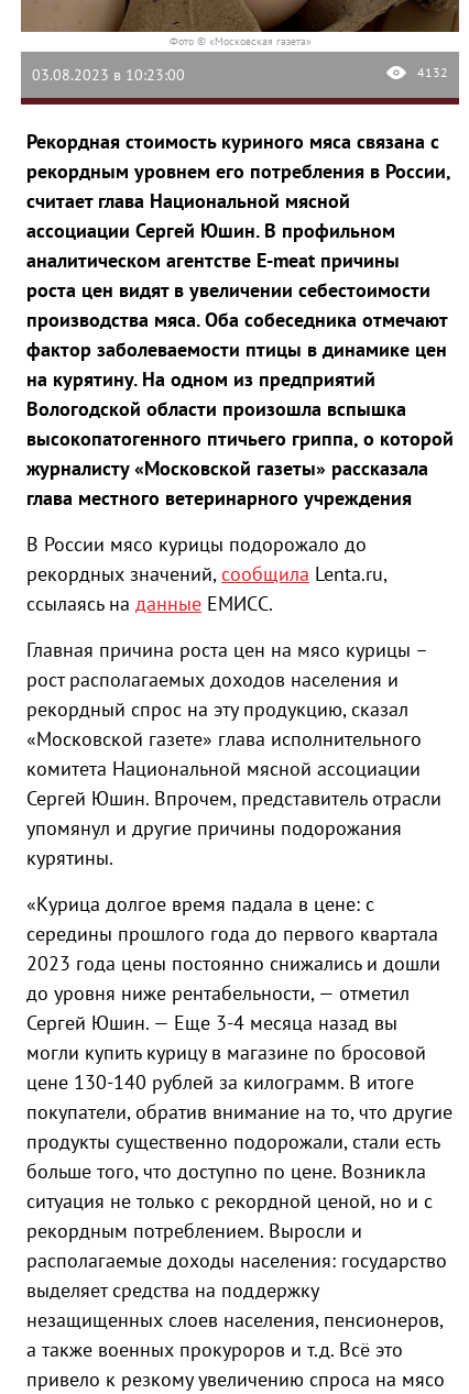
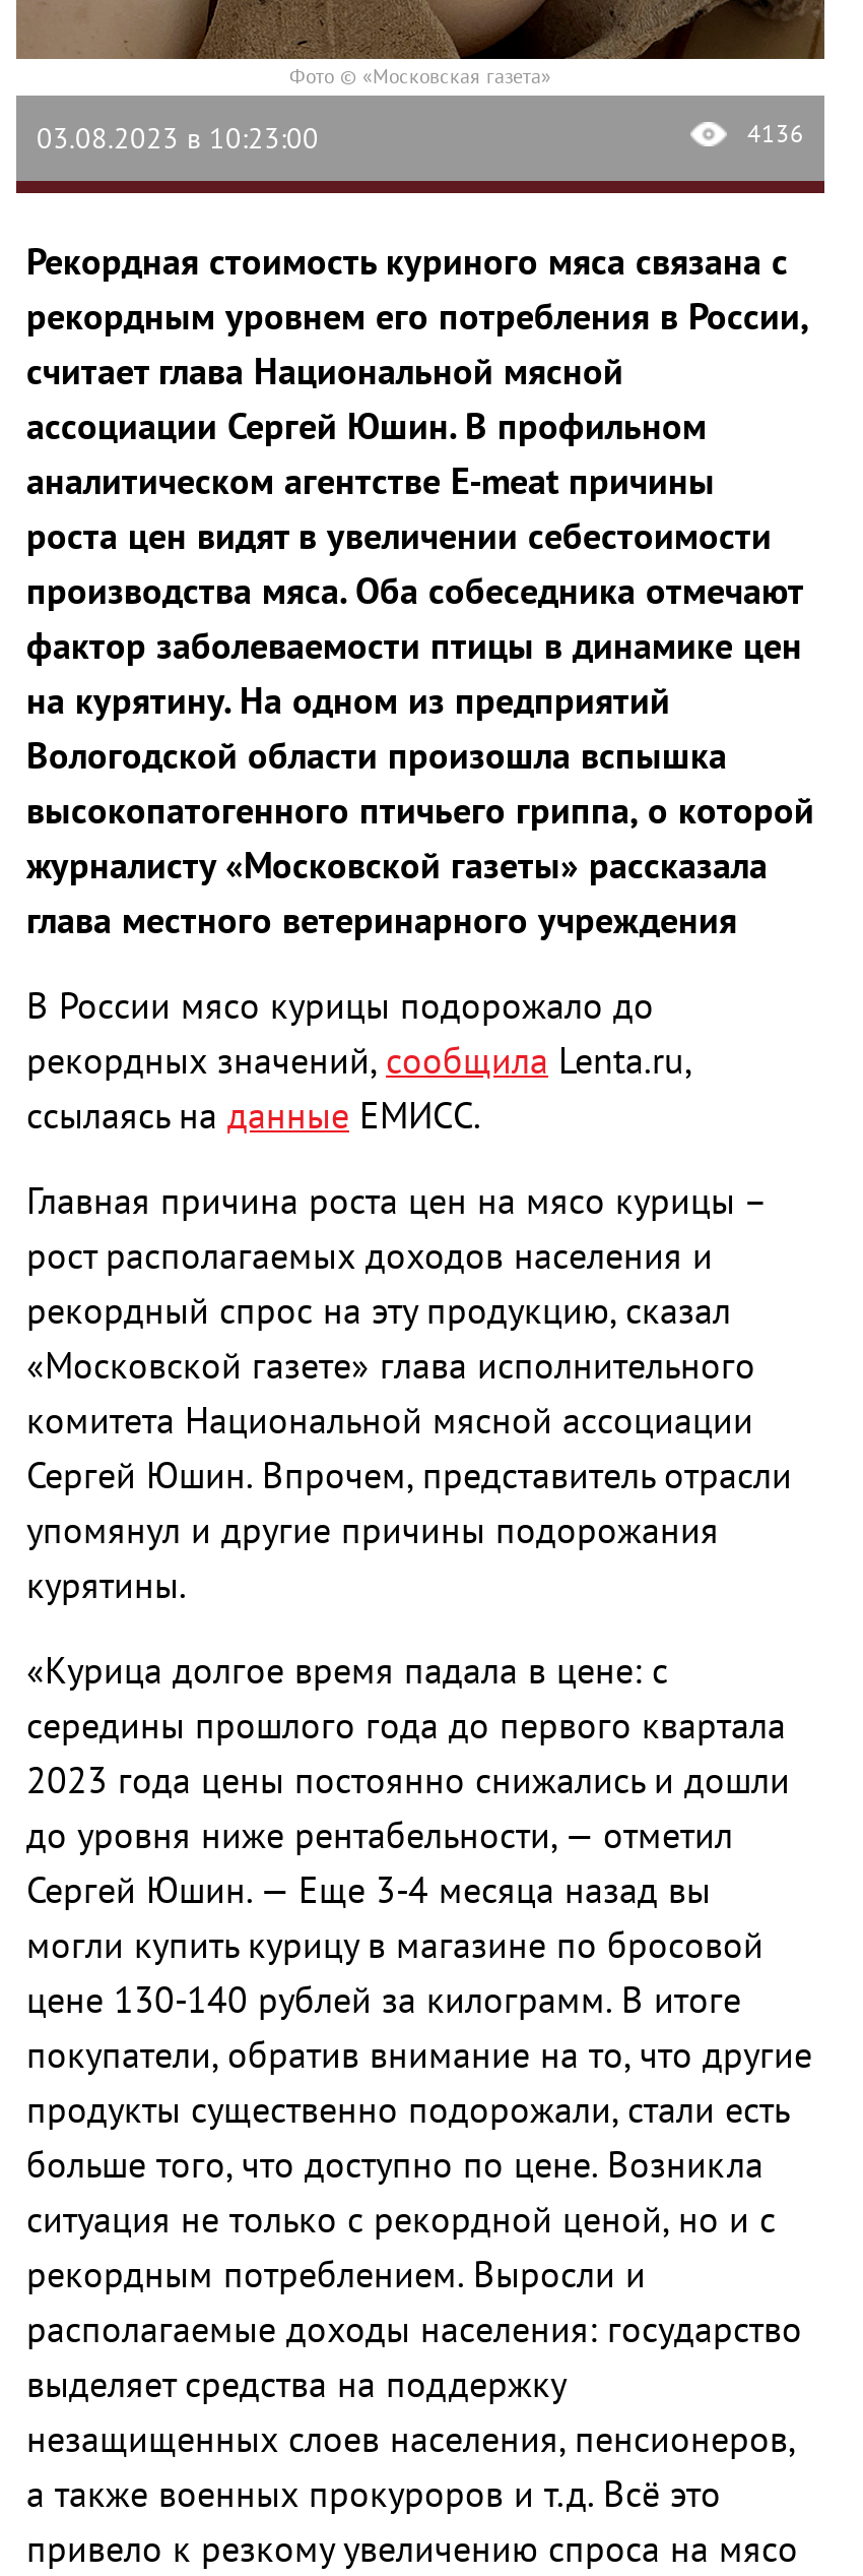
[417,64,448,80] 4132 -> [747,118,804,149] 4136

